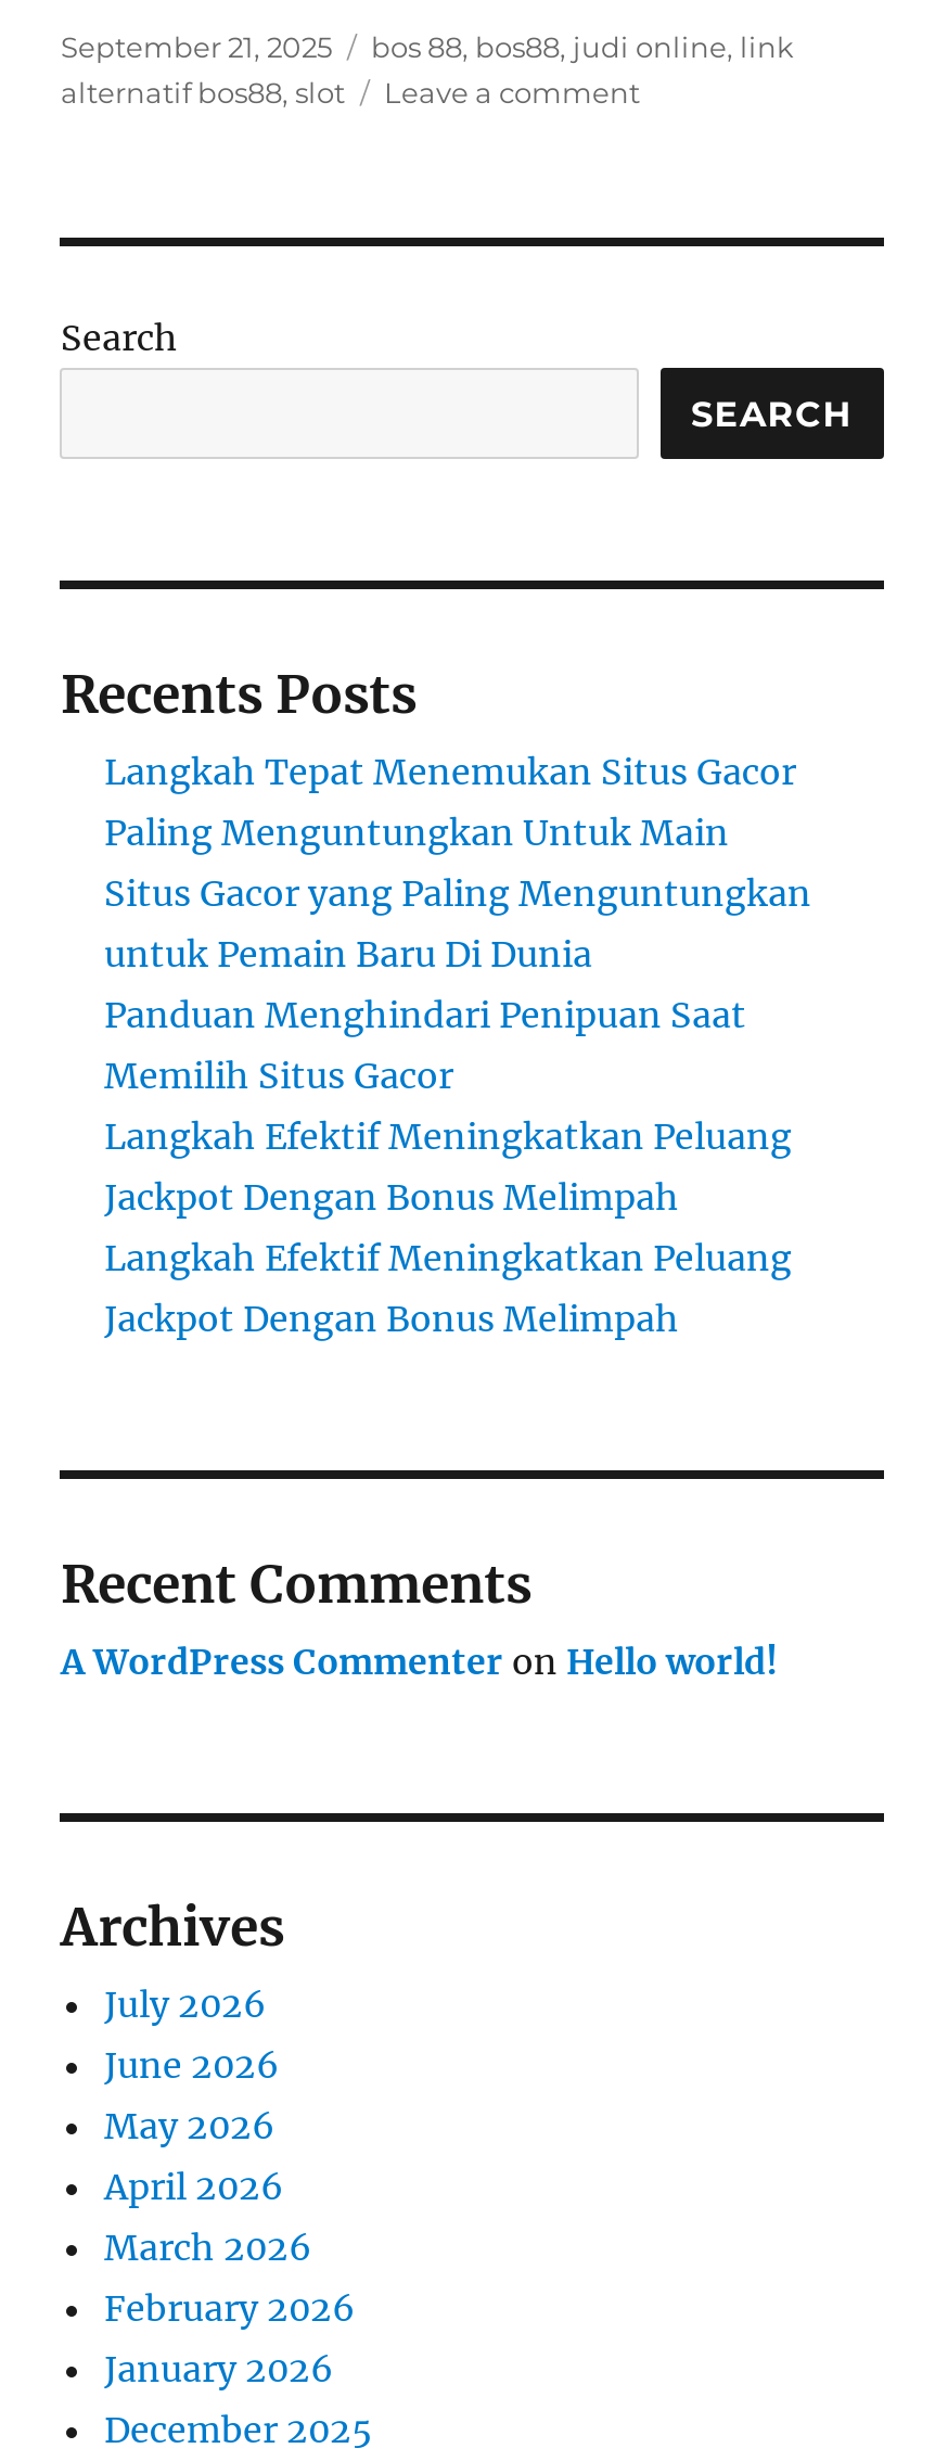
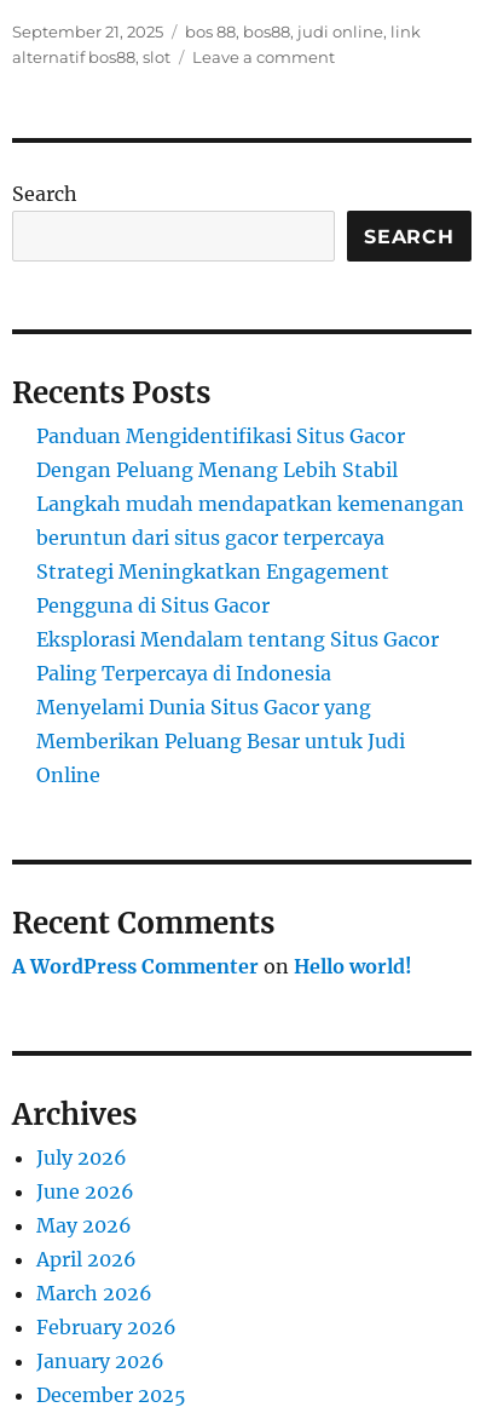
[104,750,811,1340] Langkah Tepat Menemukan Situs Gacor | Paling Menguntungkan Untuk Main | Situs Gacor yang Paling Menguntungkan | untuk Pemain Baru Di Dunia | Panduan Menghindari Penipuan Saat | Memilih Situs Gacor | Langkah Efektif Meningkatkan Peluang | Jackpot Dengan Bonus Melimpah | Langkah Efektif Meningkatkan Peluang | Jackpot Dengan Bonus Melimpah -> [37,424,465,787] Panduan Mengidentifikasi Situs Gacor | Dengan Peluang Menang Lebih Stabil | Langkah mudah mendapatkan kemenangan | beruntun dari situs gacor terpercaya | Strategi Meningkatkan Engagement | Pengguna di Situs Gacor | Eksplorasi Mendalam tentang Situs Gacor | Paling Terpercaya di Indonesia | Menyelami Dunia Situs Gacor yang | Memberikan Peluang Besar untuk Judi | Online

